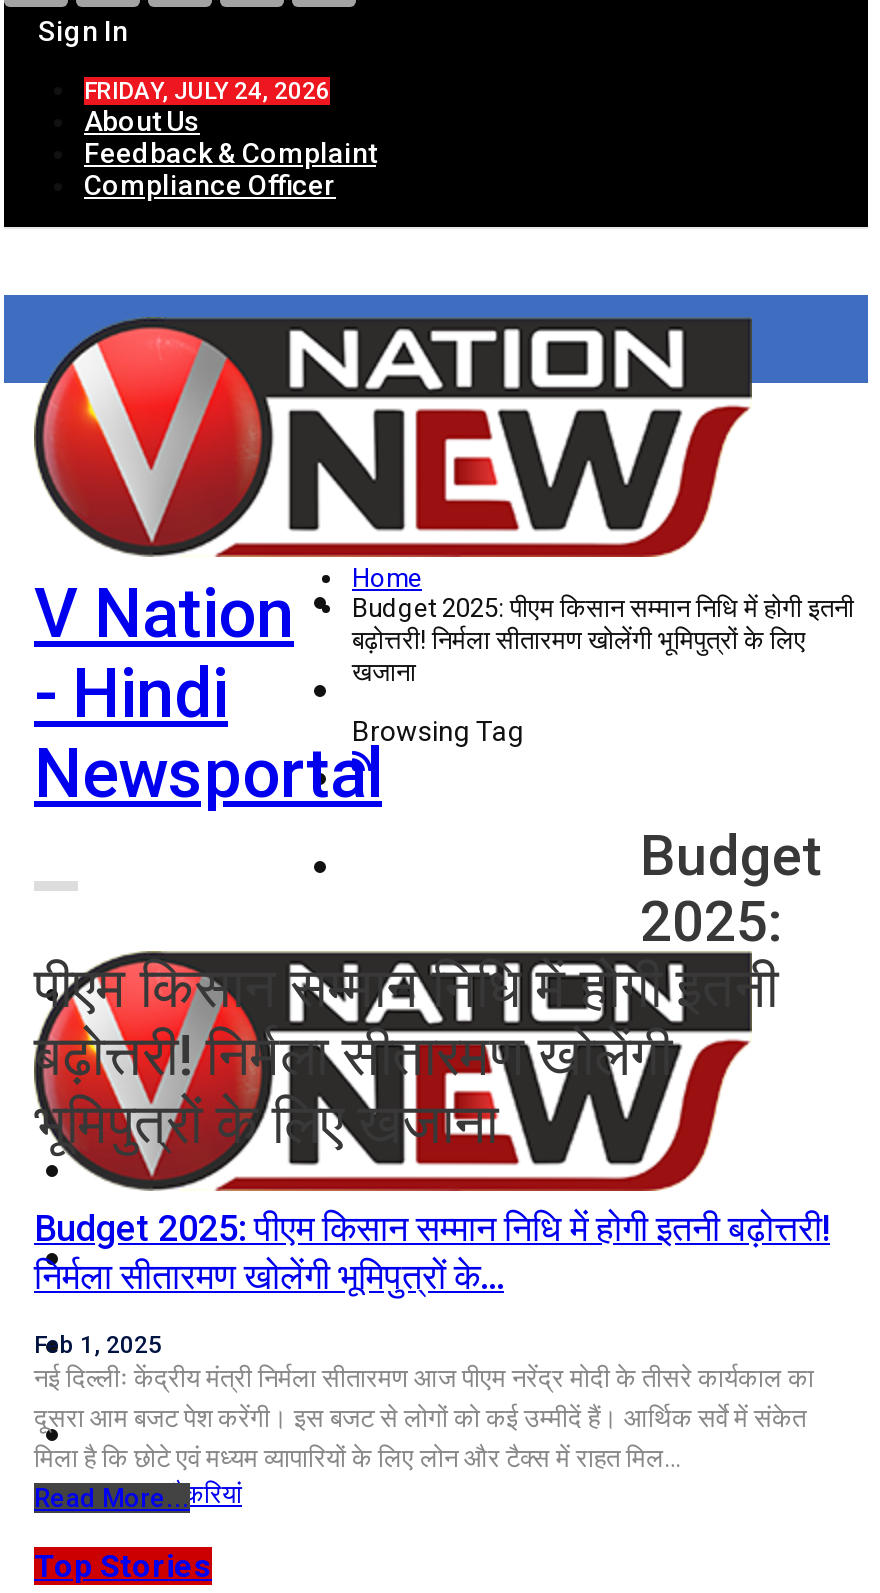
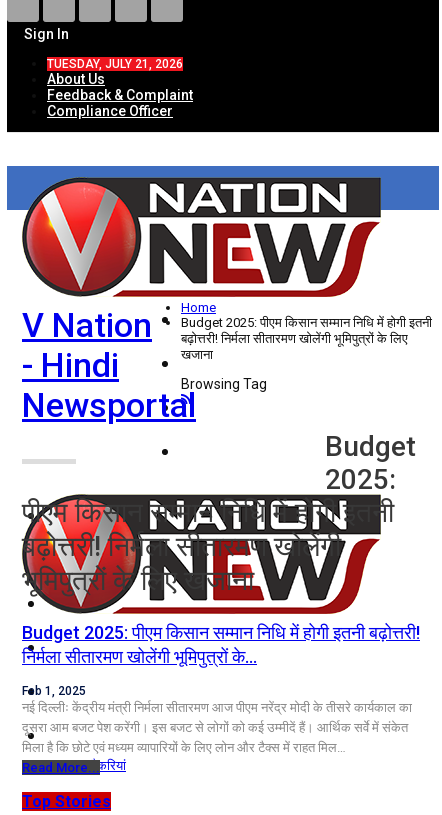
[84,77,330,105] FRIDAY, JULY 24, 2026 -> [47,57,183,71] TUESDAY, JULY 21, 2026

